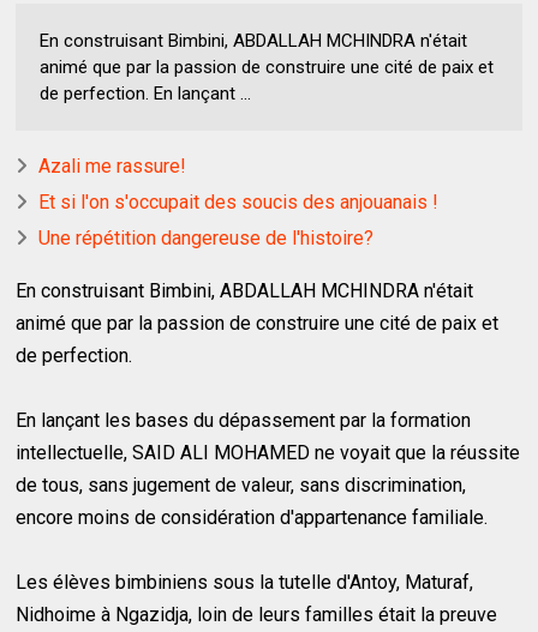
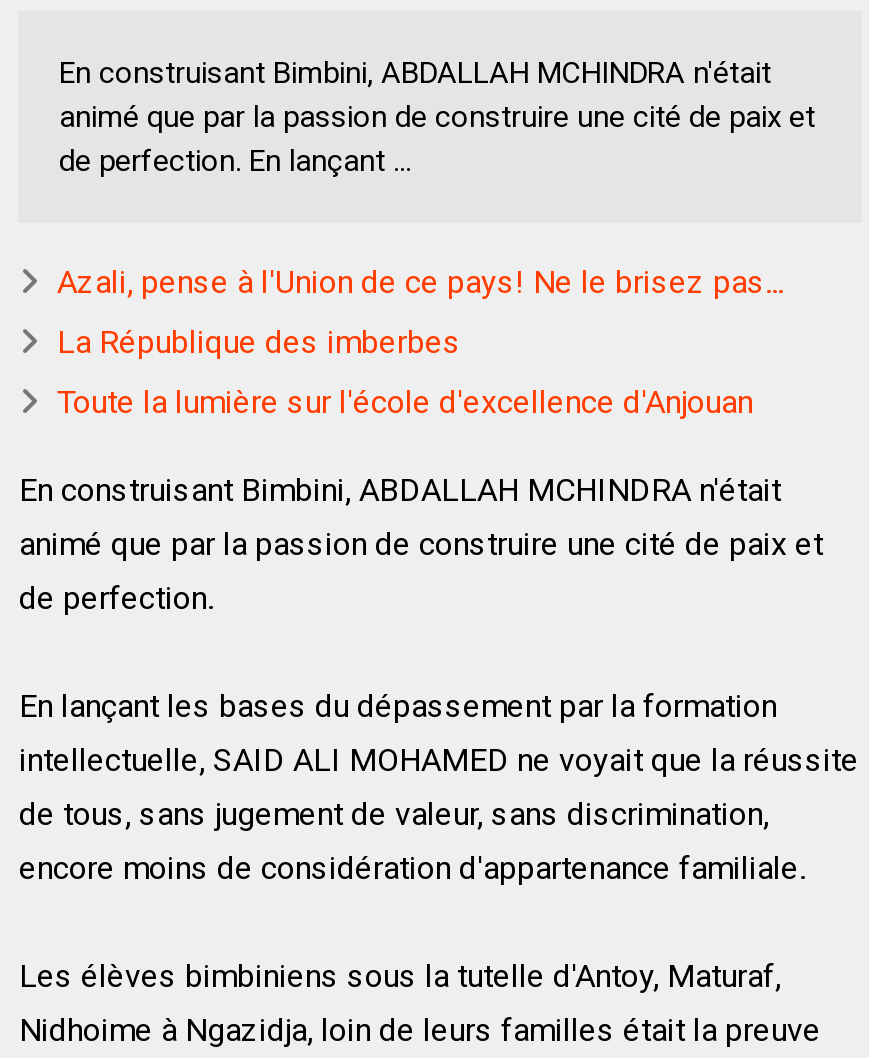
[39,155,187,178] Azali me rassure! -> [57,263,783,301] Azali, pense à l'Union de ce pays! Ne le brisez pas...
[39,191,439,214] Et si l'on s'occupait des soucis des anjouanais ! -> [57,323,461,361] La République des imberbes
[39,227,374,250] Une répétition dangereuse de l'histoire? -> [57,383,753,421] Toute la lumière sur l'école d'excellence d'Anjouan

